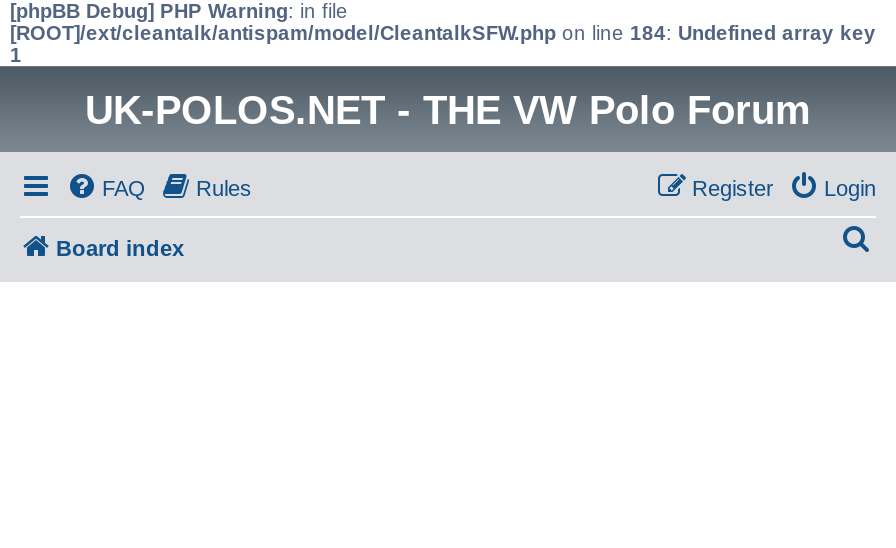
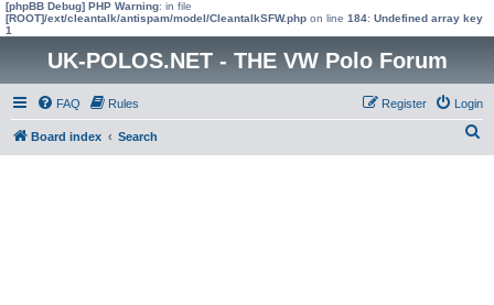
none -> [118,130,158,143] Search

